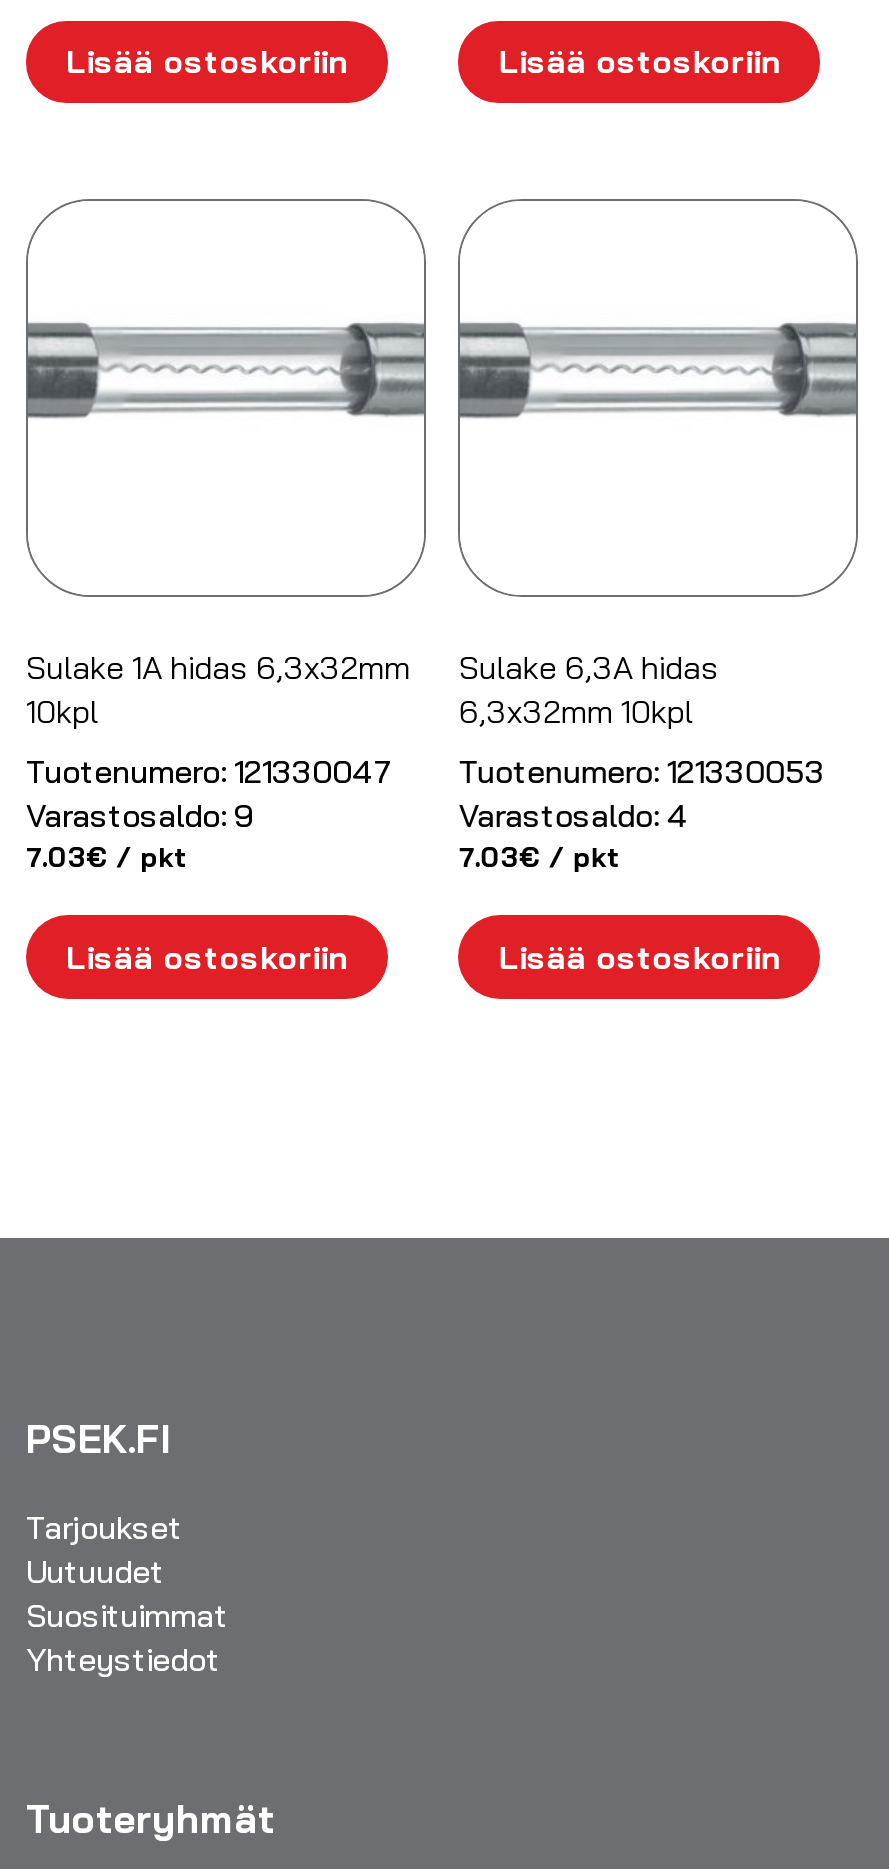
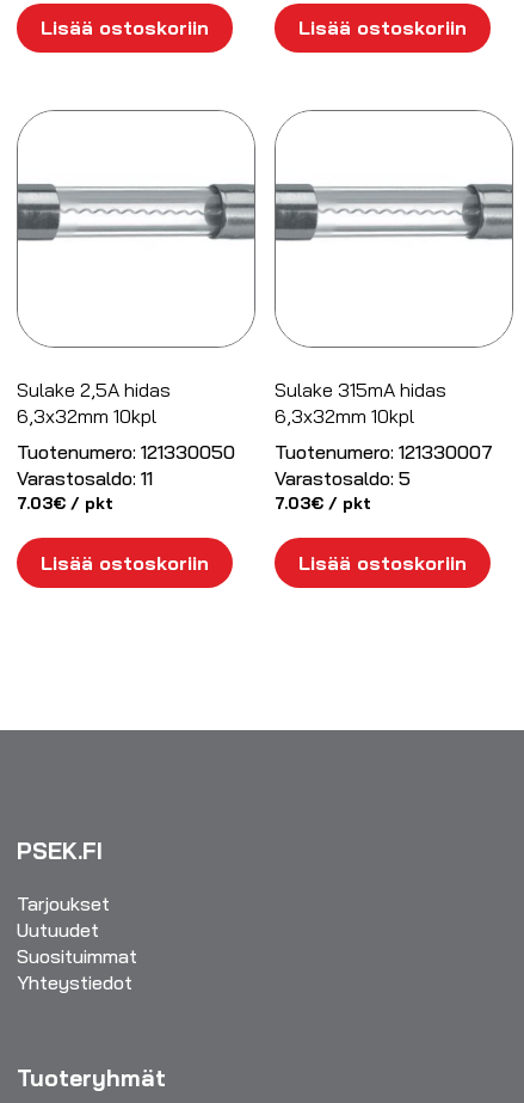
[26,647,410,731] Sulake 1A hidas 6,3x32mm | 10kpl -> [17,378,171,428] Sulake 2,5A hidas | 6,3x32mm 10kpl
[459,647,719,687] Sulake 6,3A hidas -> [275,378,447,402] Sulake 315mA hidas
[26,751,394,835] Tuotenumero: 121330047 | Varastosaldo: 9 -> [17,440,235,490] Tuotenumero: 121330050 | Varastosaldo: 11
[459,751,825,791] Tuotenumero: 121330053 -> [275,440,493,464] Tuotenumero: 121330007
[459,795,689,835] Varastosaldo: 4 -> [275,466,411,490] Varastosaldo: 5

